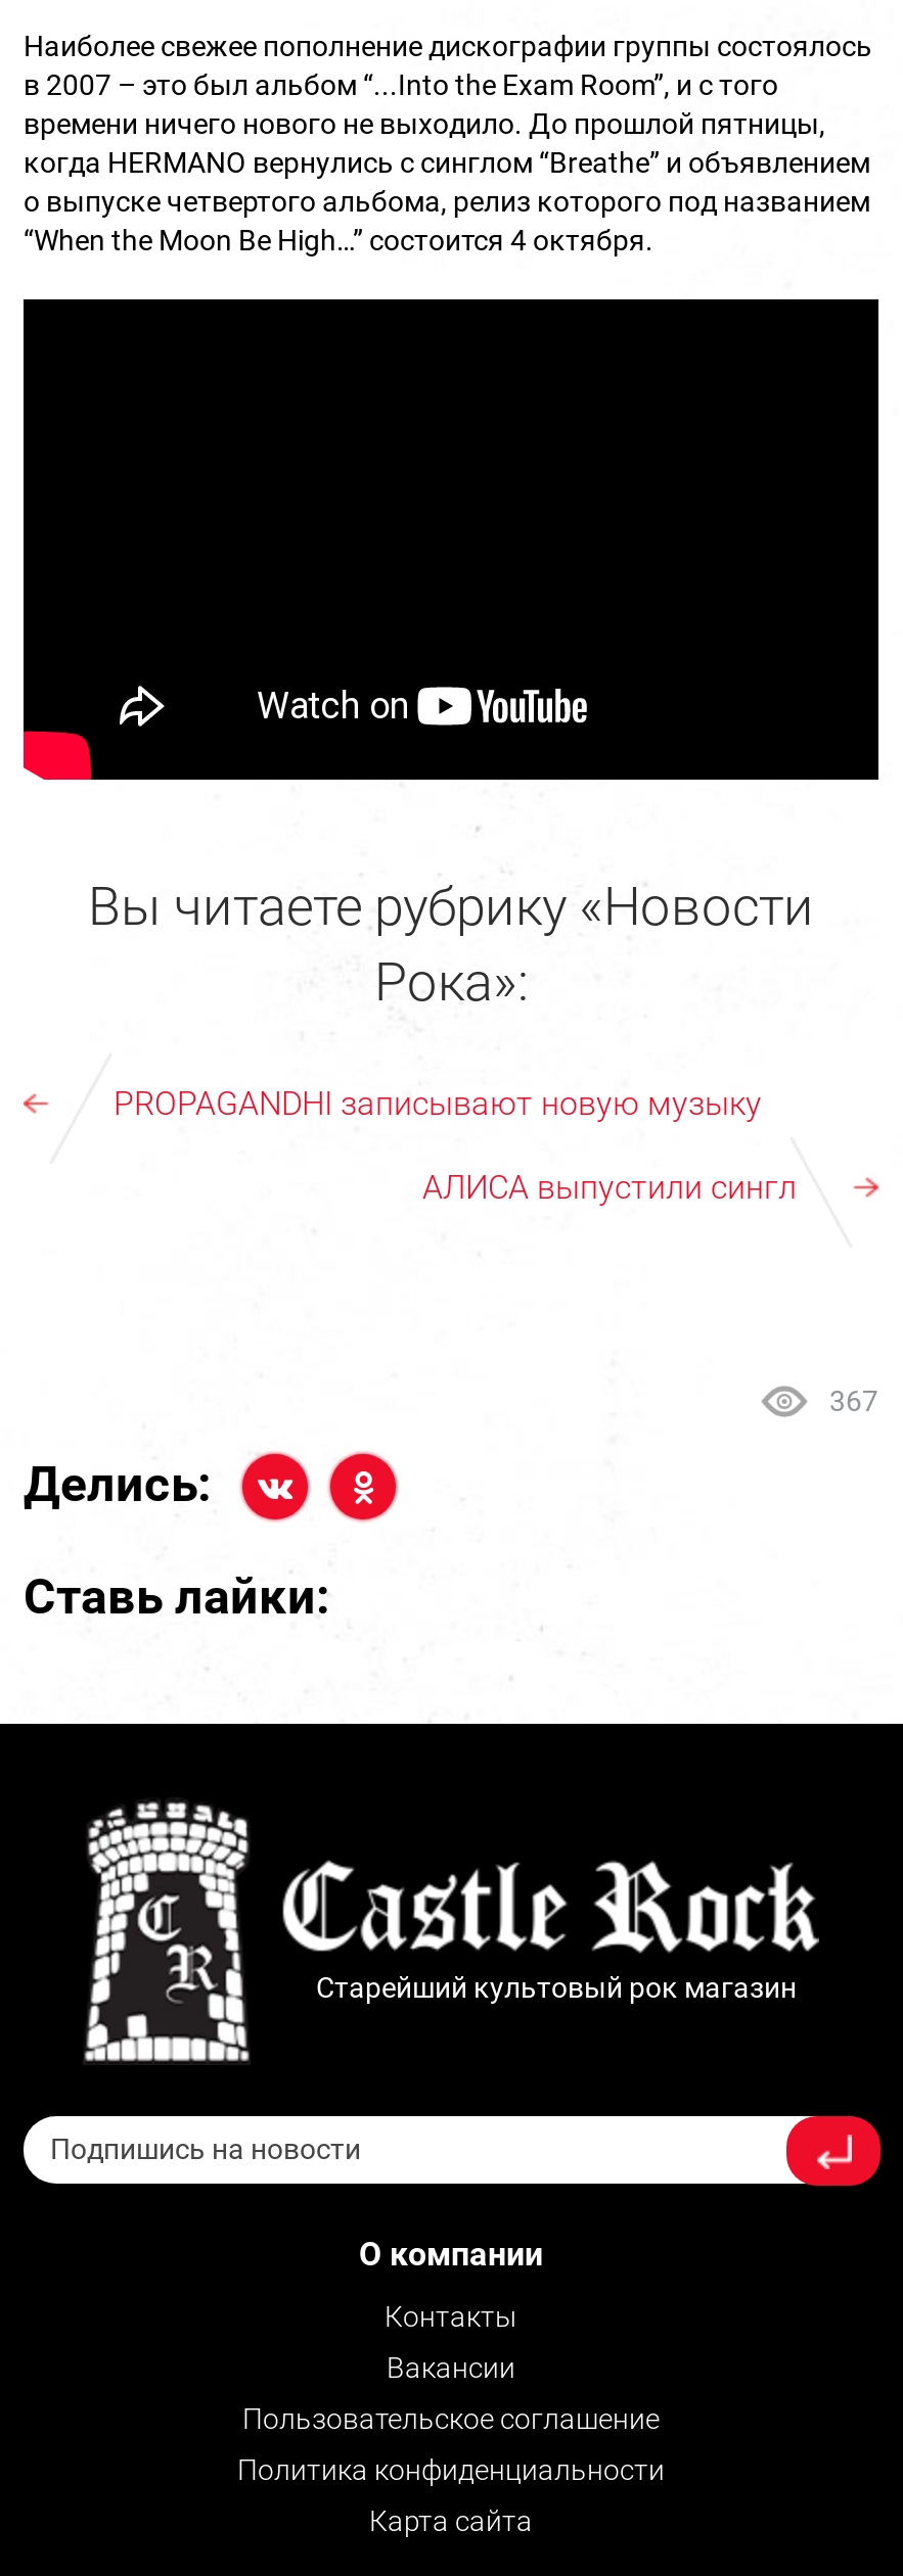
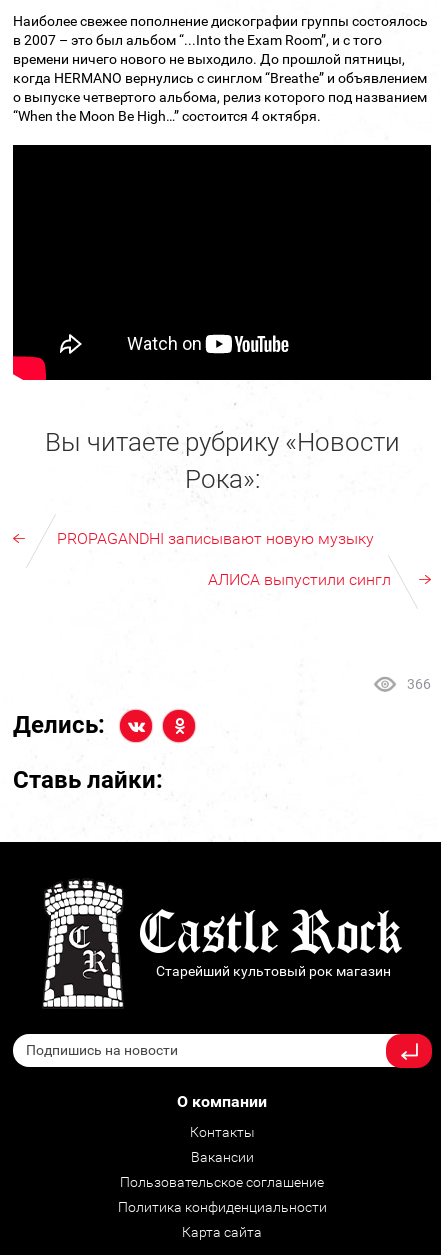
[829,1385,878,1417] 367 -> [407,676,431,692] 366

